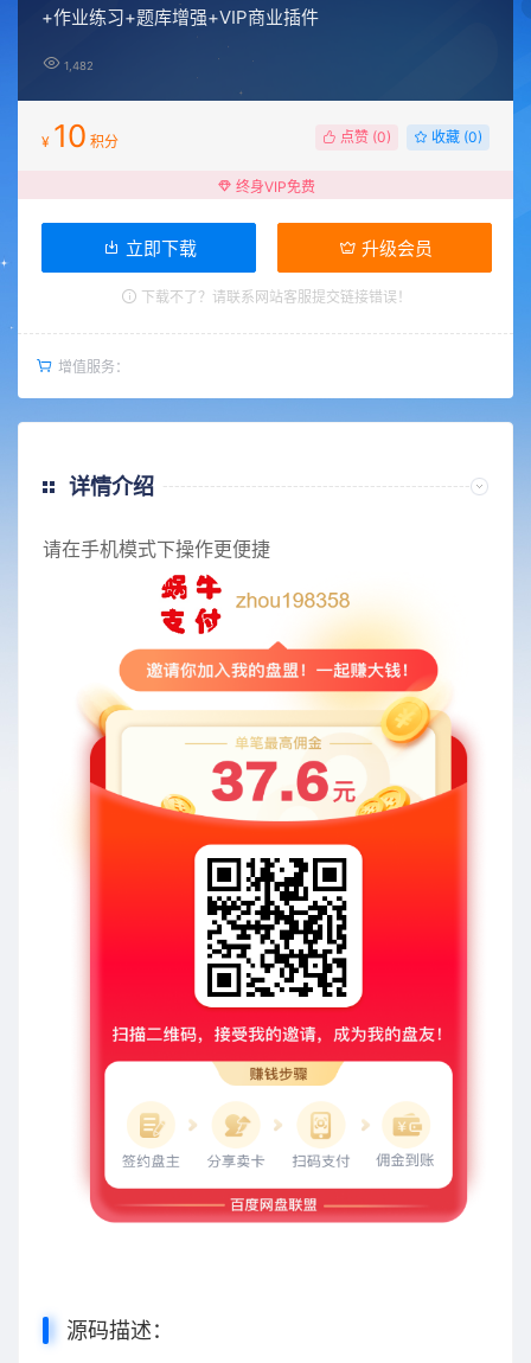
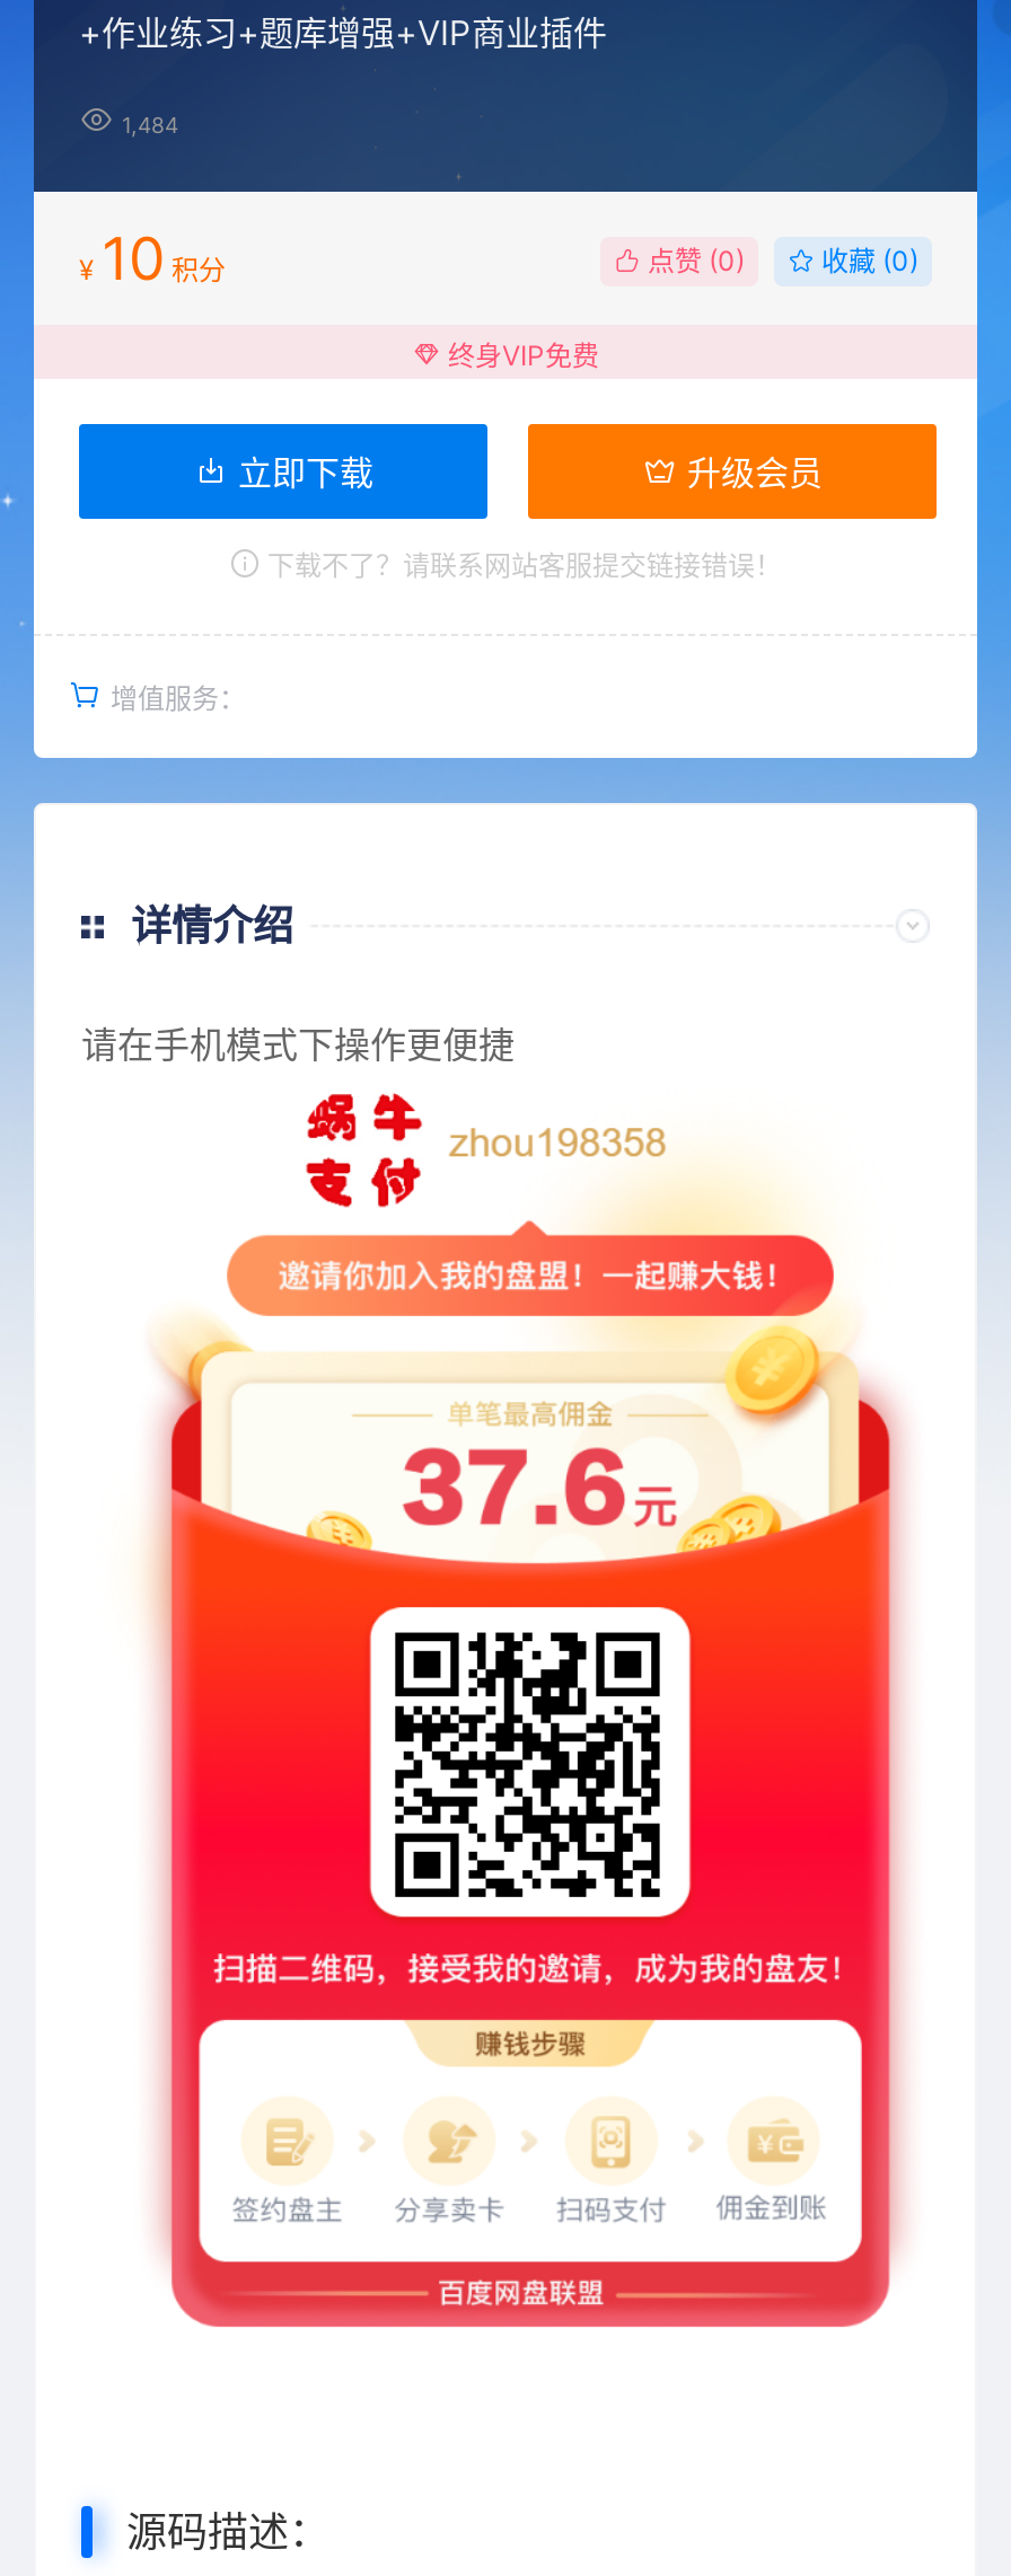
[60,59,94,72] 1,482 -> [115,113,178,138] 1,484

